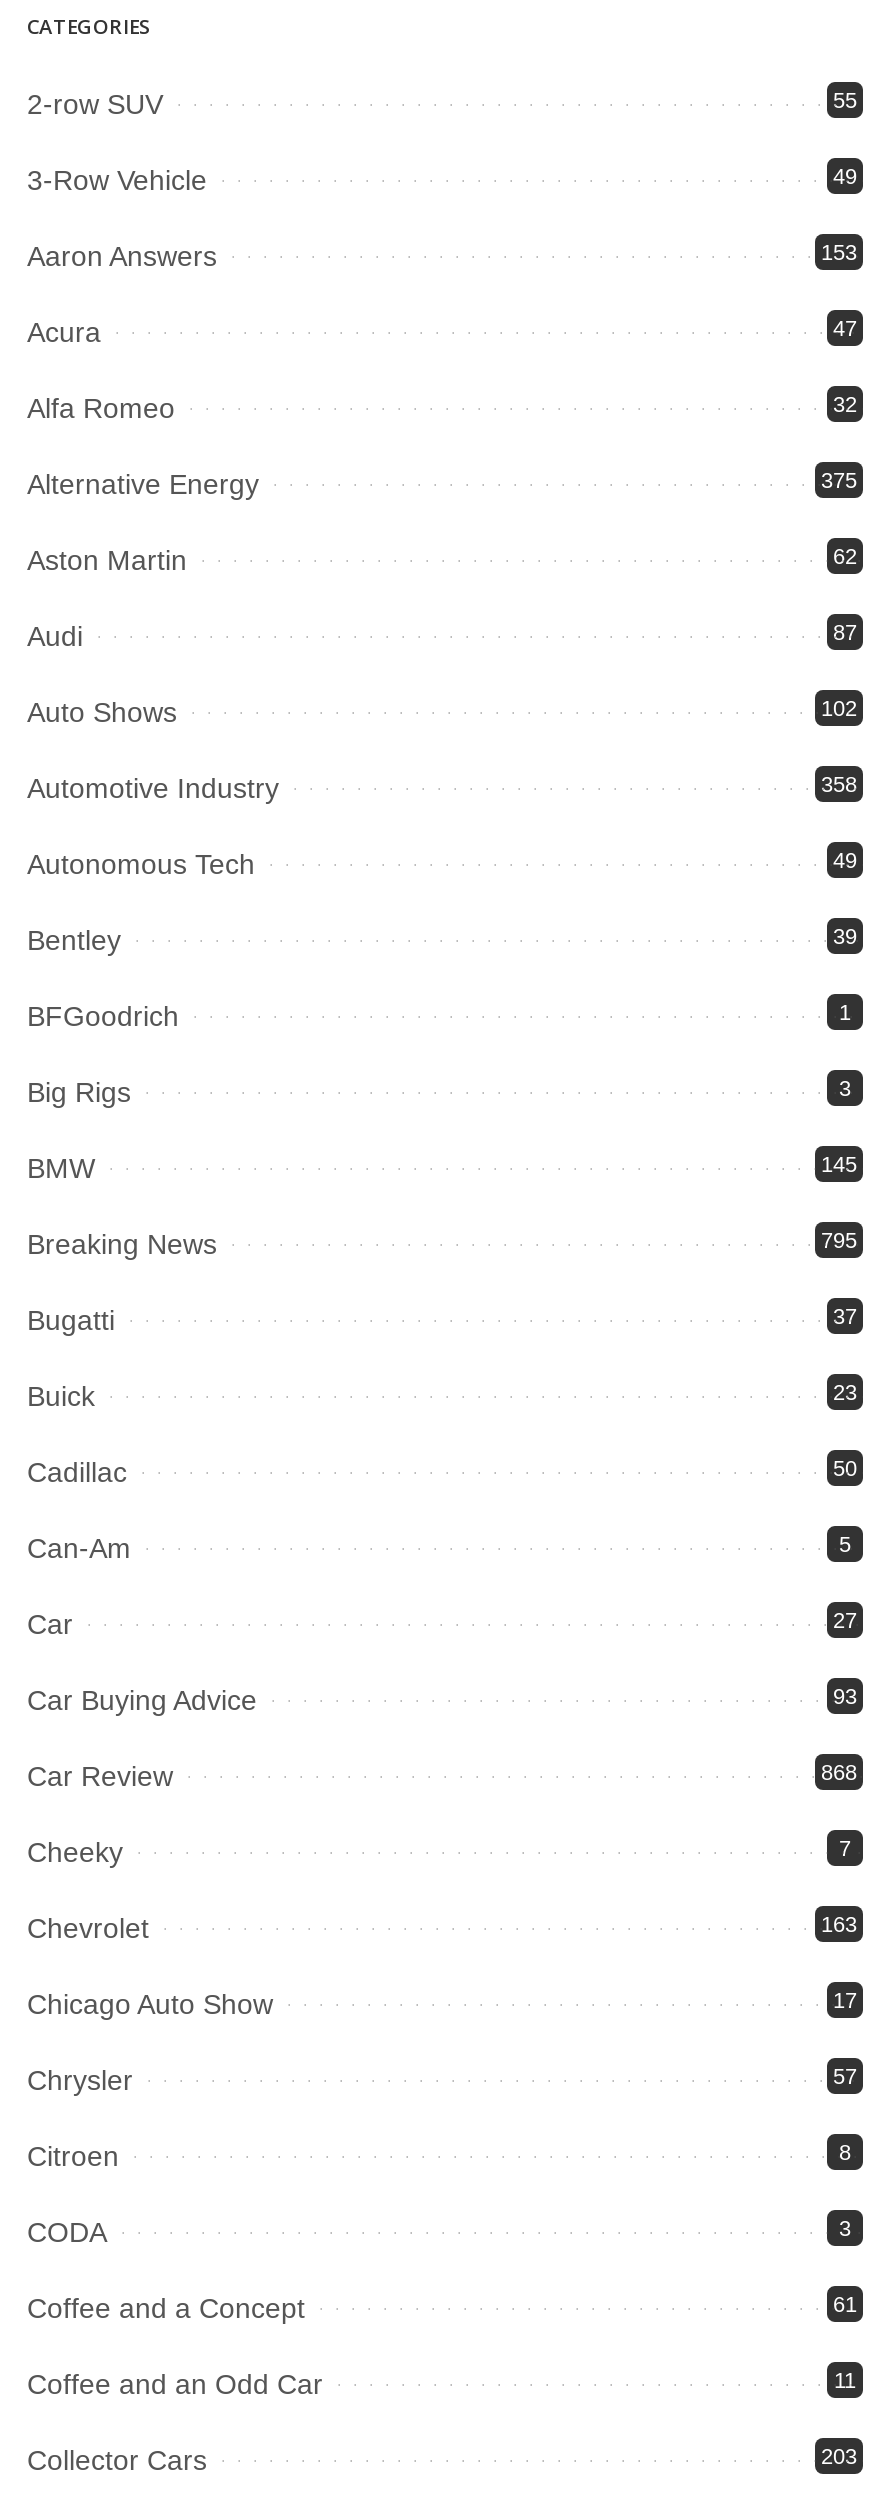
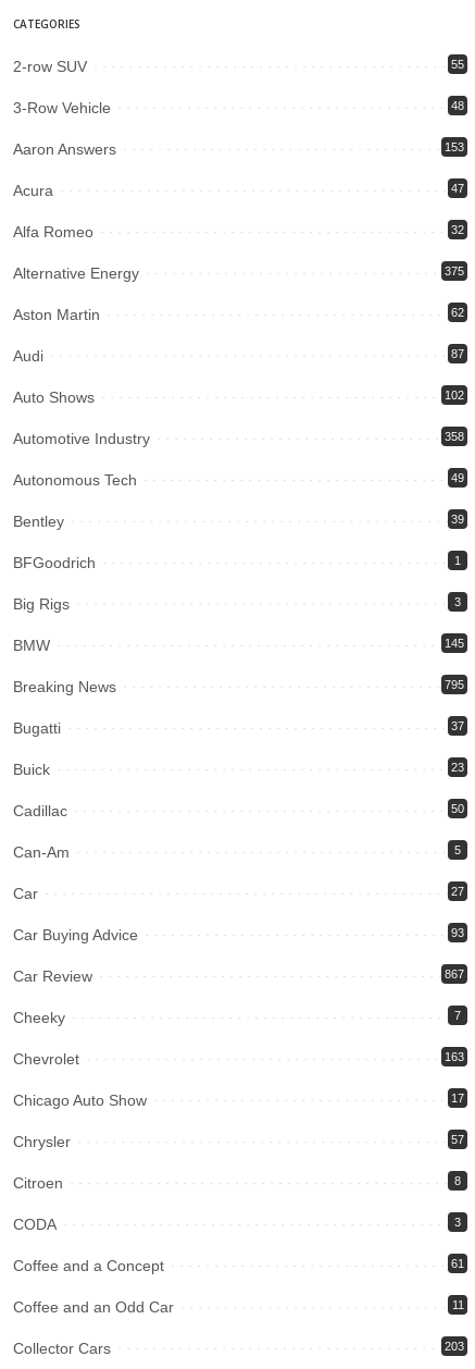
[833,165,857,189] 49 -> [451,99,464,113] 48
[821,1761,857,1785] 868 -> [445,968,464,981] 867

